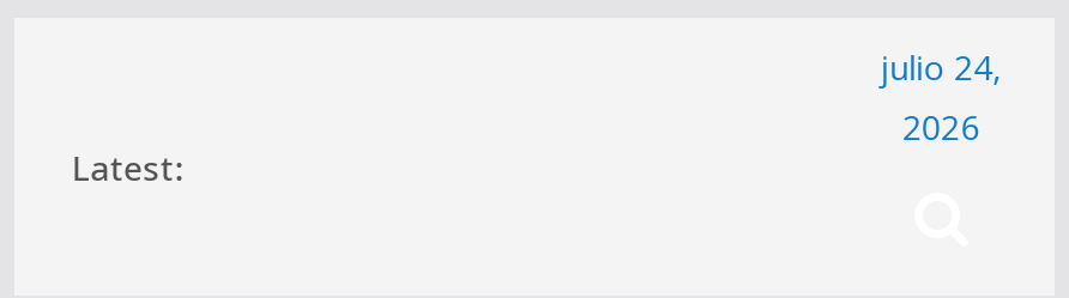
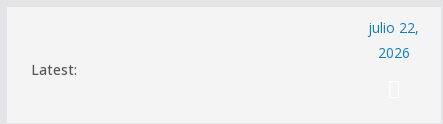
[880,44,1002,90] julio 24, -> [368,18,419,37] julio 22,

